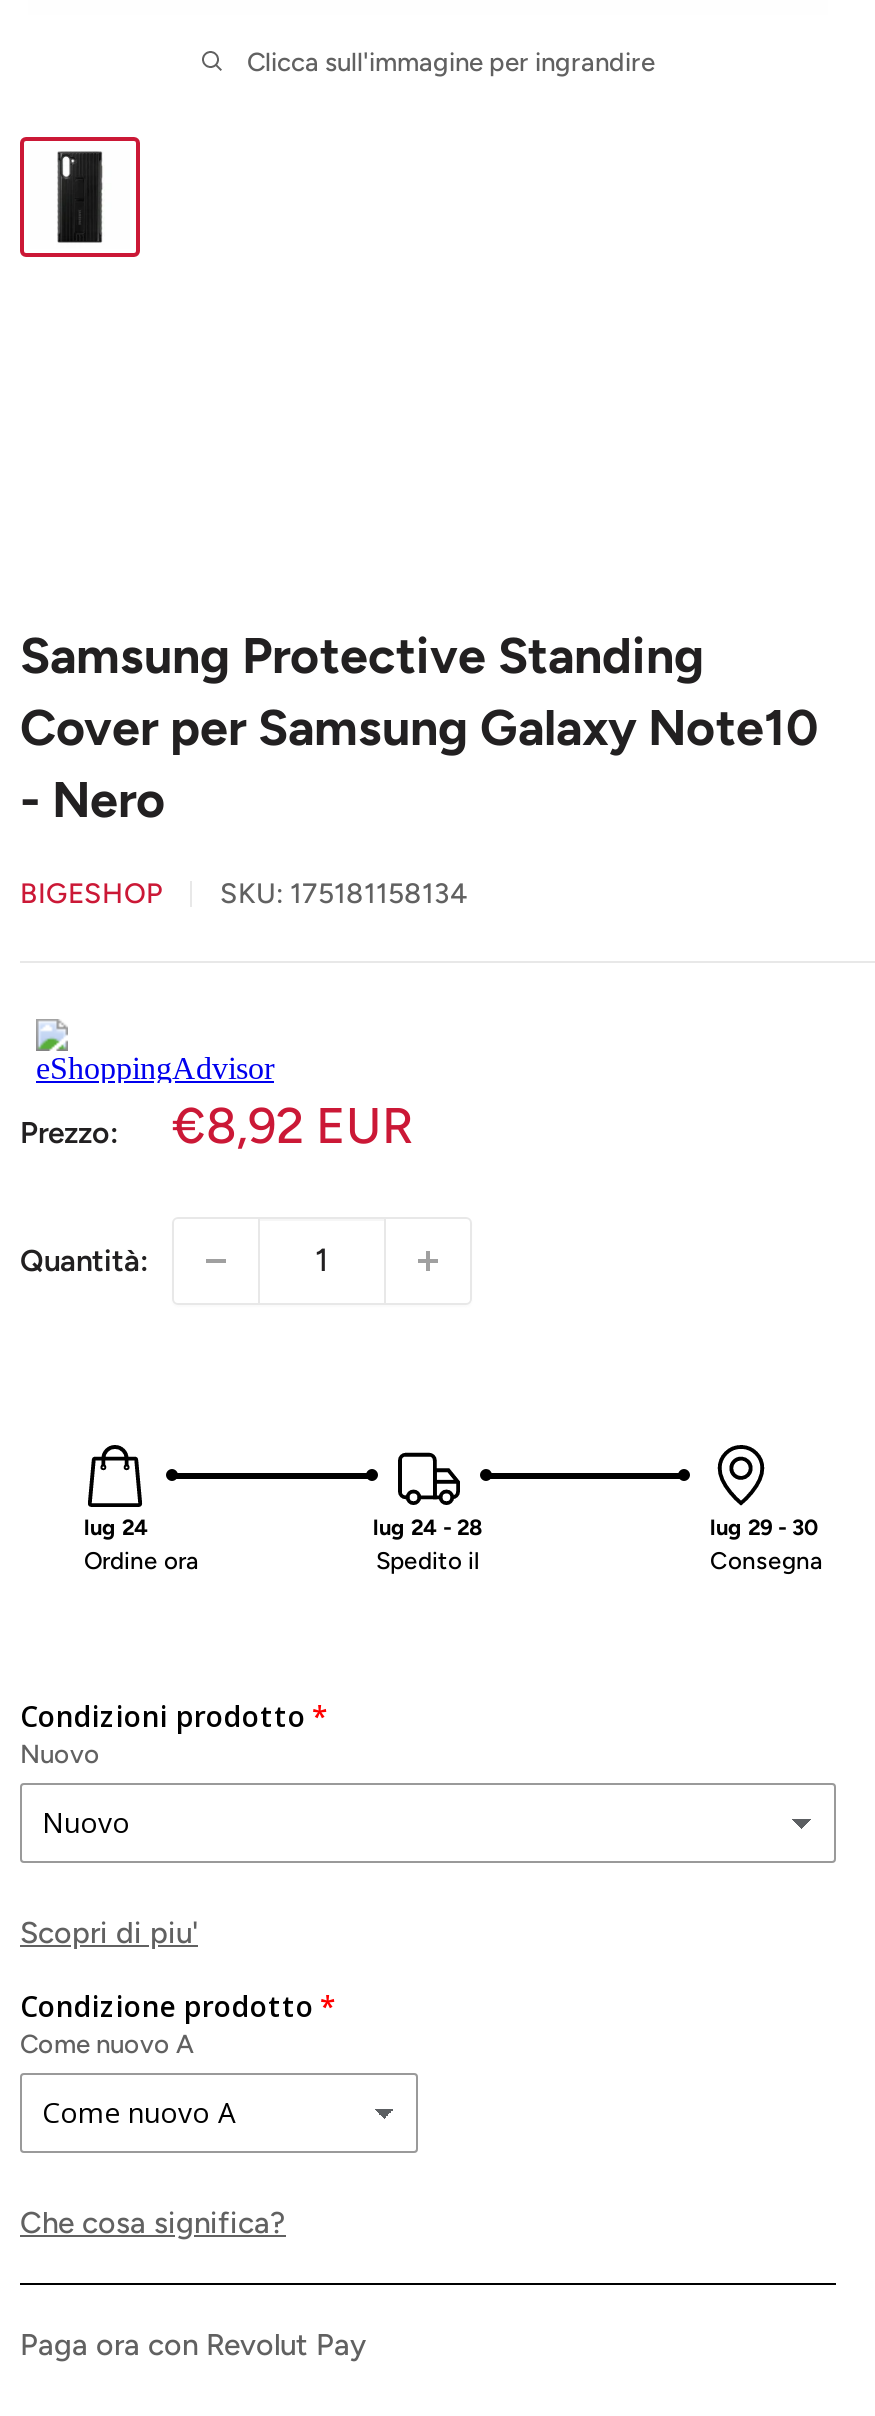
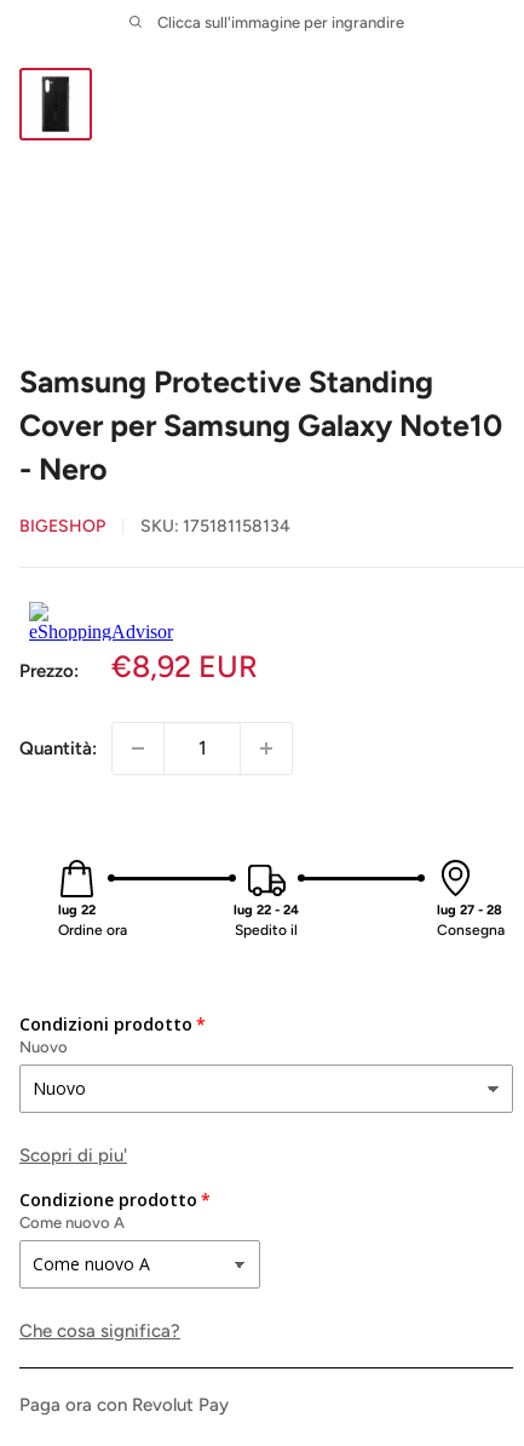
[84,1515,148,1541] lug 24 -> [58,902,96,918] lug 22
[373,1515,483,1541] lug 24 - 28 -> [234,902,299,918] lug 22 - 24
[710,1515,818,1541] lug 29 - 30 -> [437,902,502,918] lug 27 - 28

